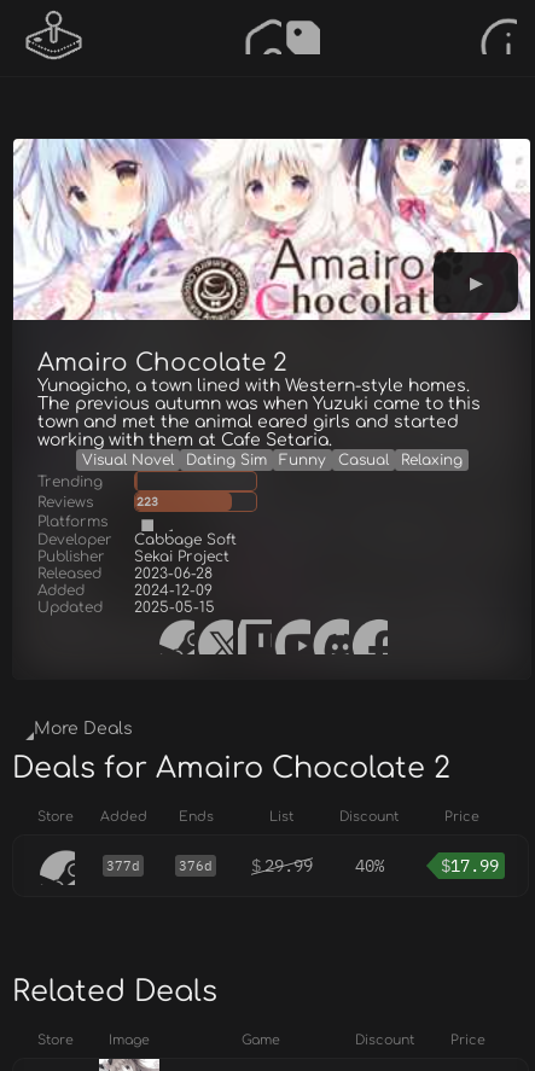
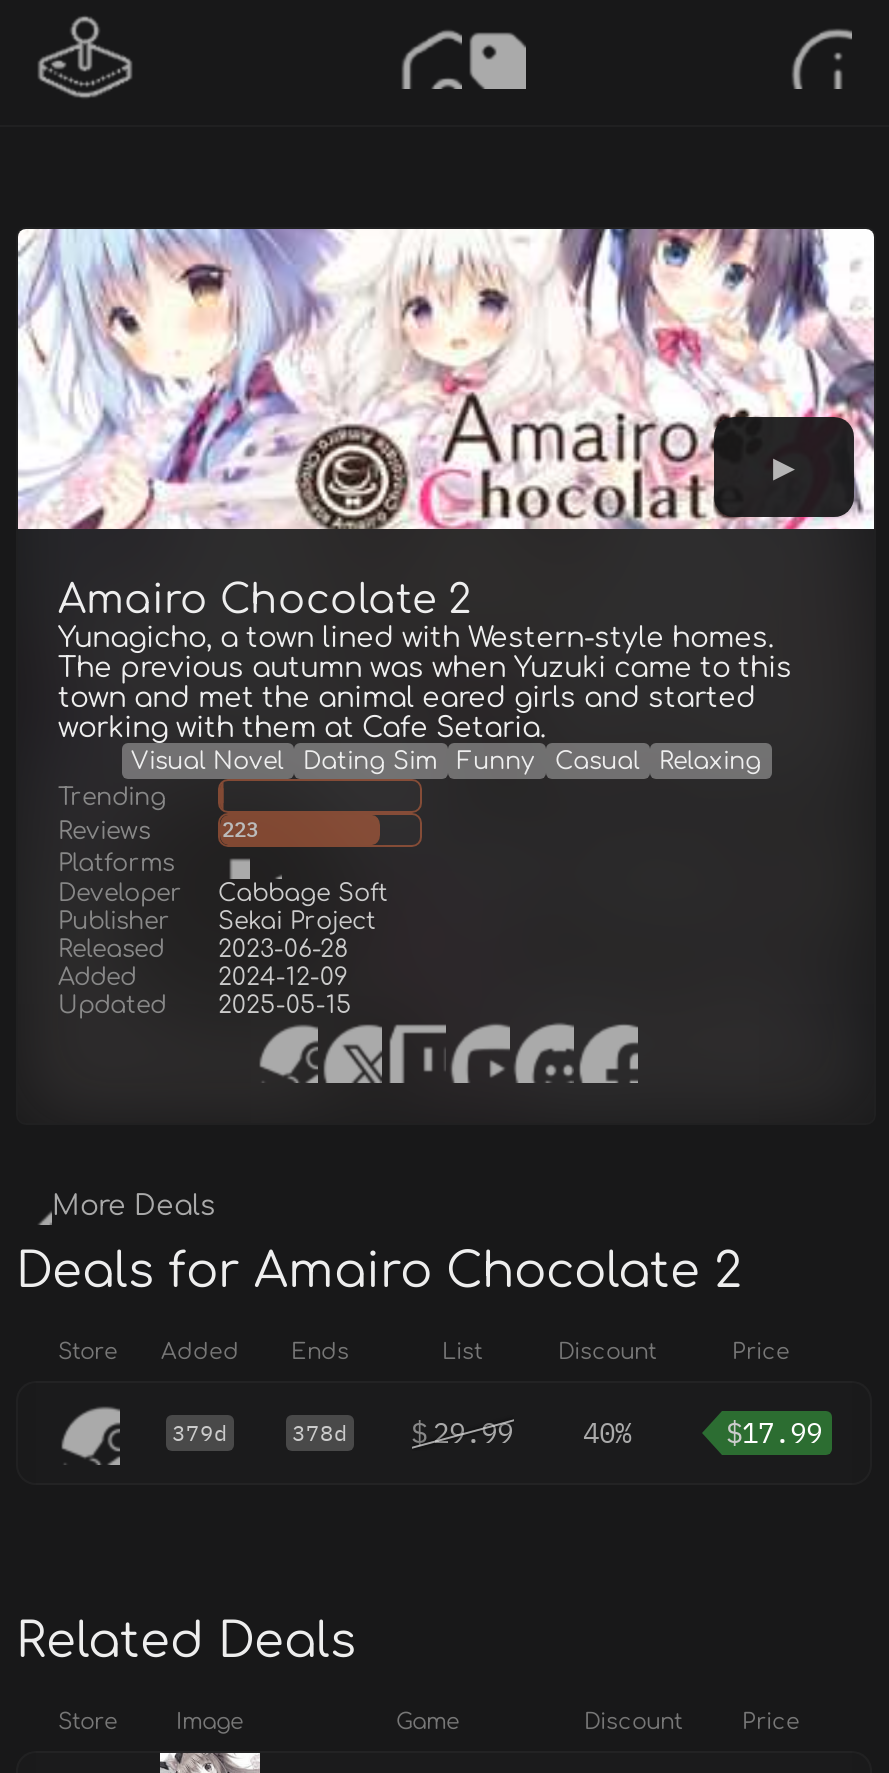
[106,857,213,874] 377d | 376d -> [172,1419,348,1447] 379d | 378d

